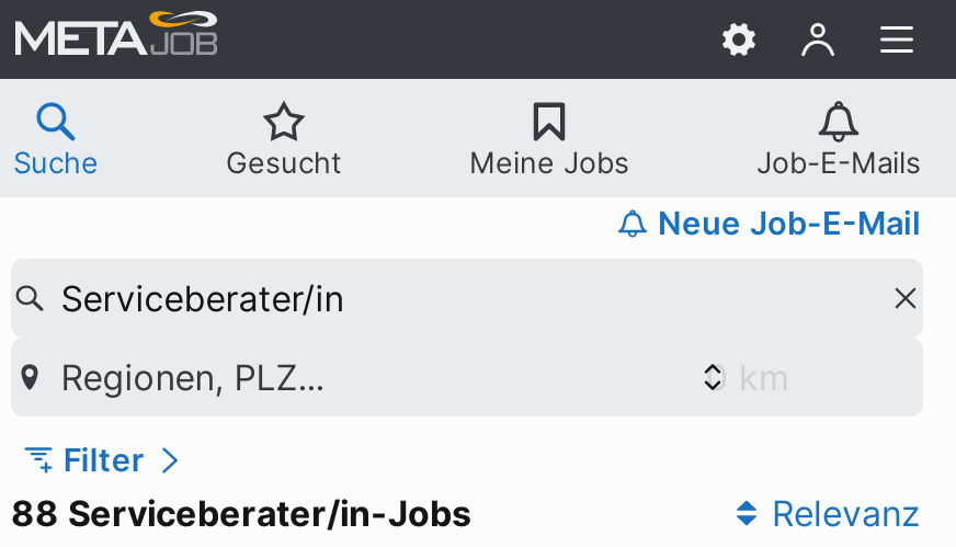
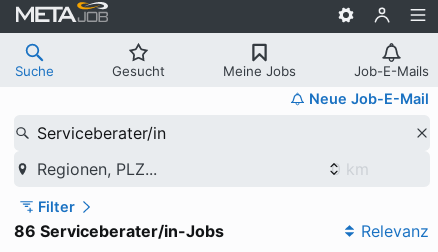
[11,491,471,535] 88 Serviceberater/in-Jobs -> [14,221,224,241] 86 Serviceberater/in-Jobs

